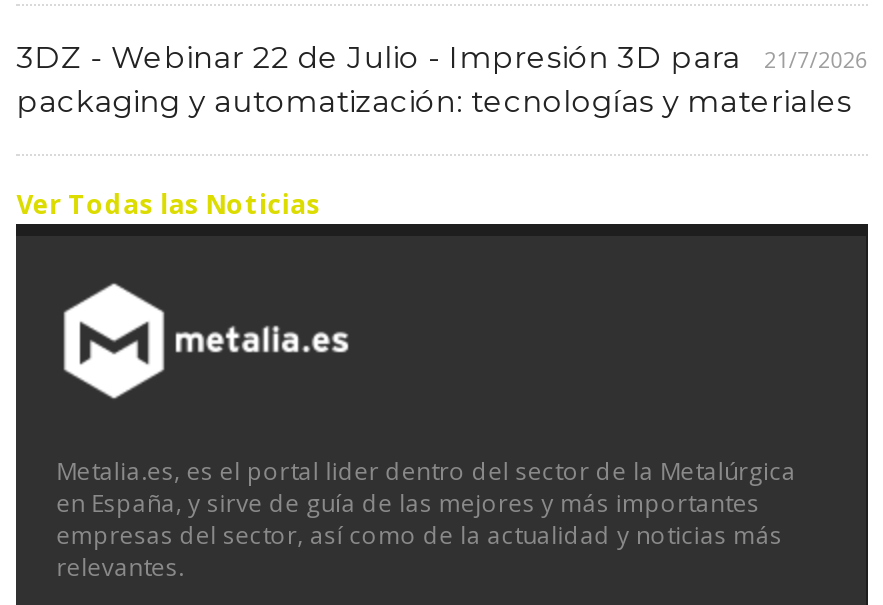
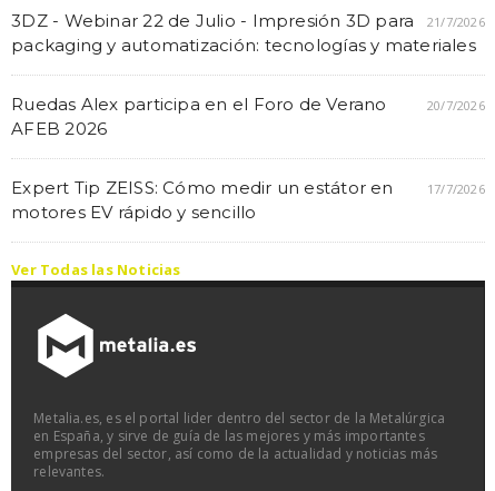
none -> [11,94,485,223] 20/7/2026 | Ruedas Alex participa en el Foro de Verano | AFEB 2026 | 17/7/2026 | Expert Tip ZEISS: Cómo medir un estátor en | motores EV rápido y sencillo

